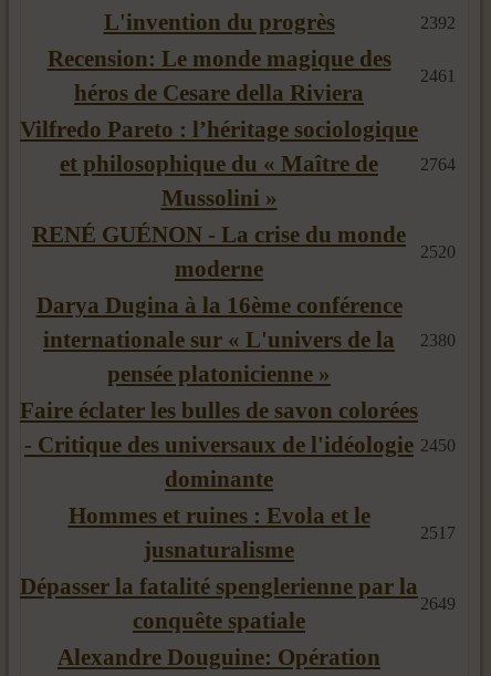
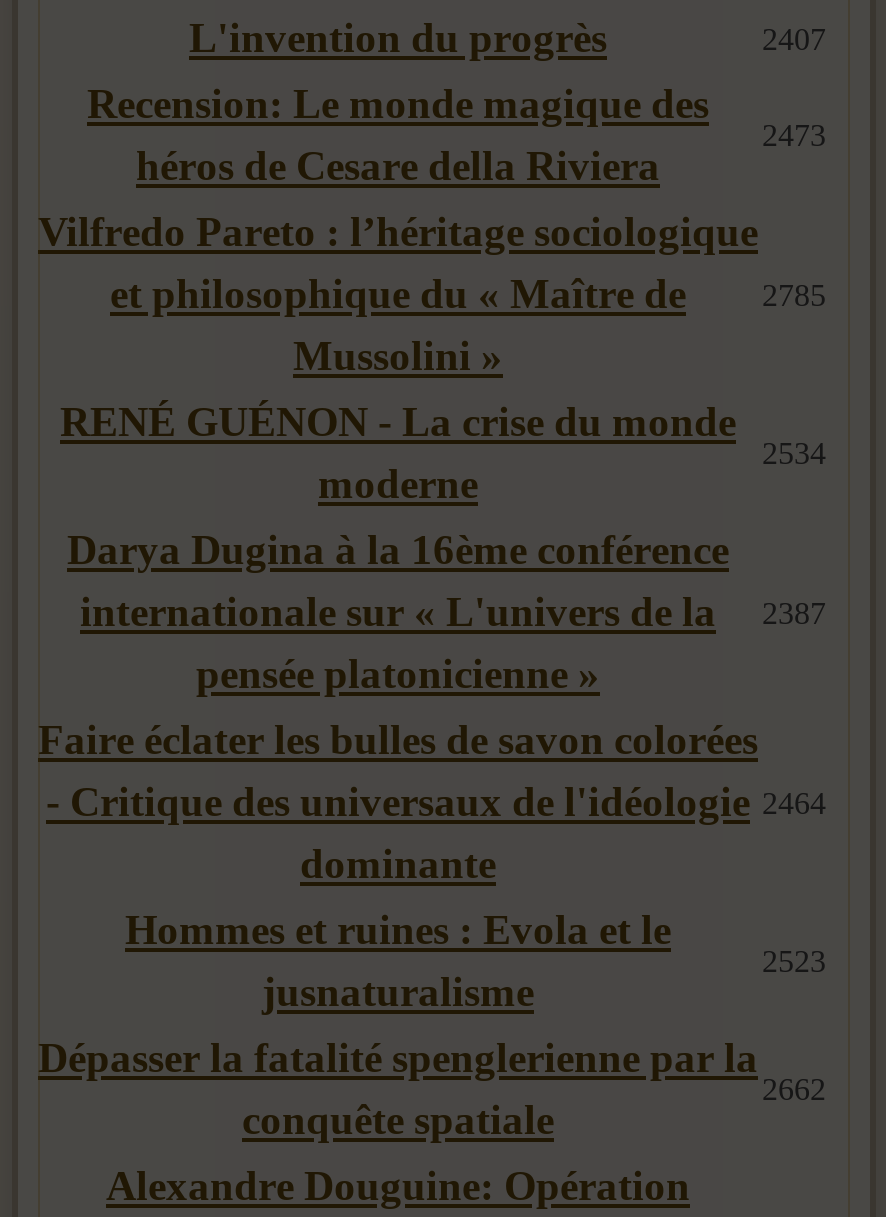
[420,13,456,32] 2392 -> [762,22,826,56] 2407
[420,66,456,85] 2461 -> [762,118,826,152] 2473
[420,155,456,174] 2764 -> [762,278,826,312] 2785
[420,242,456,261] 2520 -> [762,436,826,470] 2534
[43,326,456,352] internationale sur « L'univers de la 2380 -> [80,588,826,634] internationale sur « L'univers de la 2387
[24,431,456,457] - Critique des universaux de l'idéologie 2450 -> [46,778,826,824] - Critique des universaux de l'idéologie 2464
[420,523,456,542] 2517 -> [762,944,826,978] 2523
[420,594,456,613] 2649 -> [762,1072,826,1106] 2662

